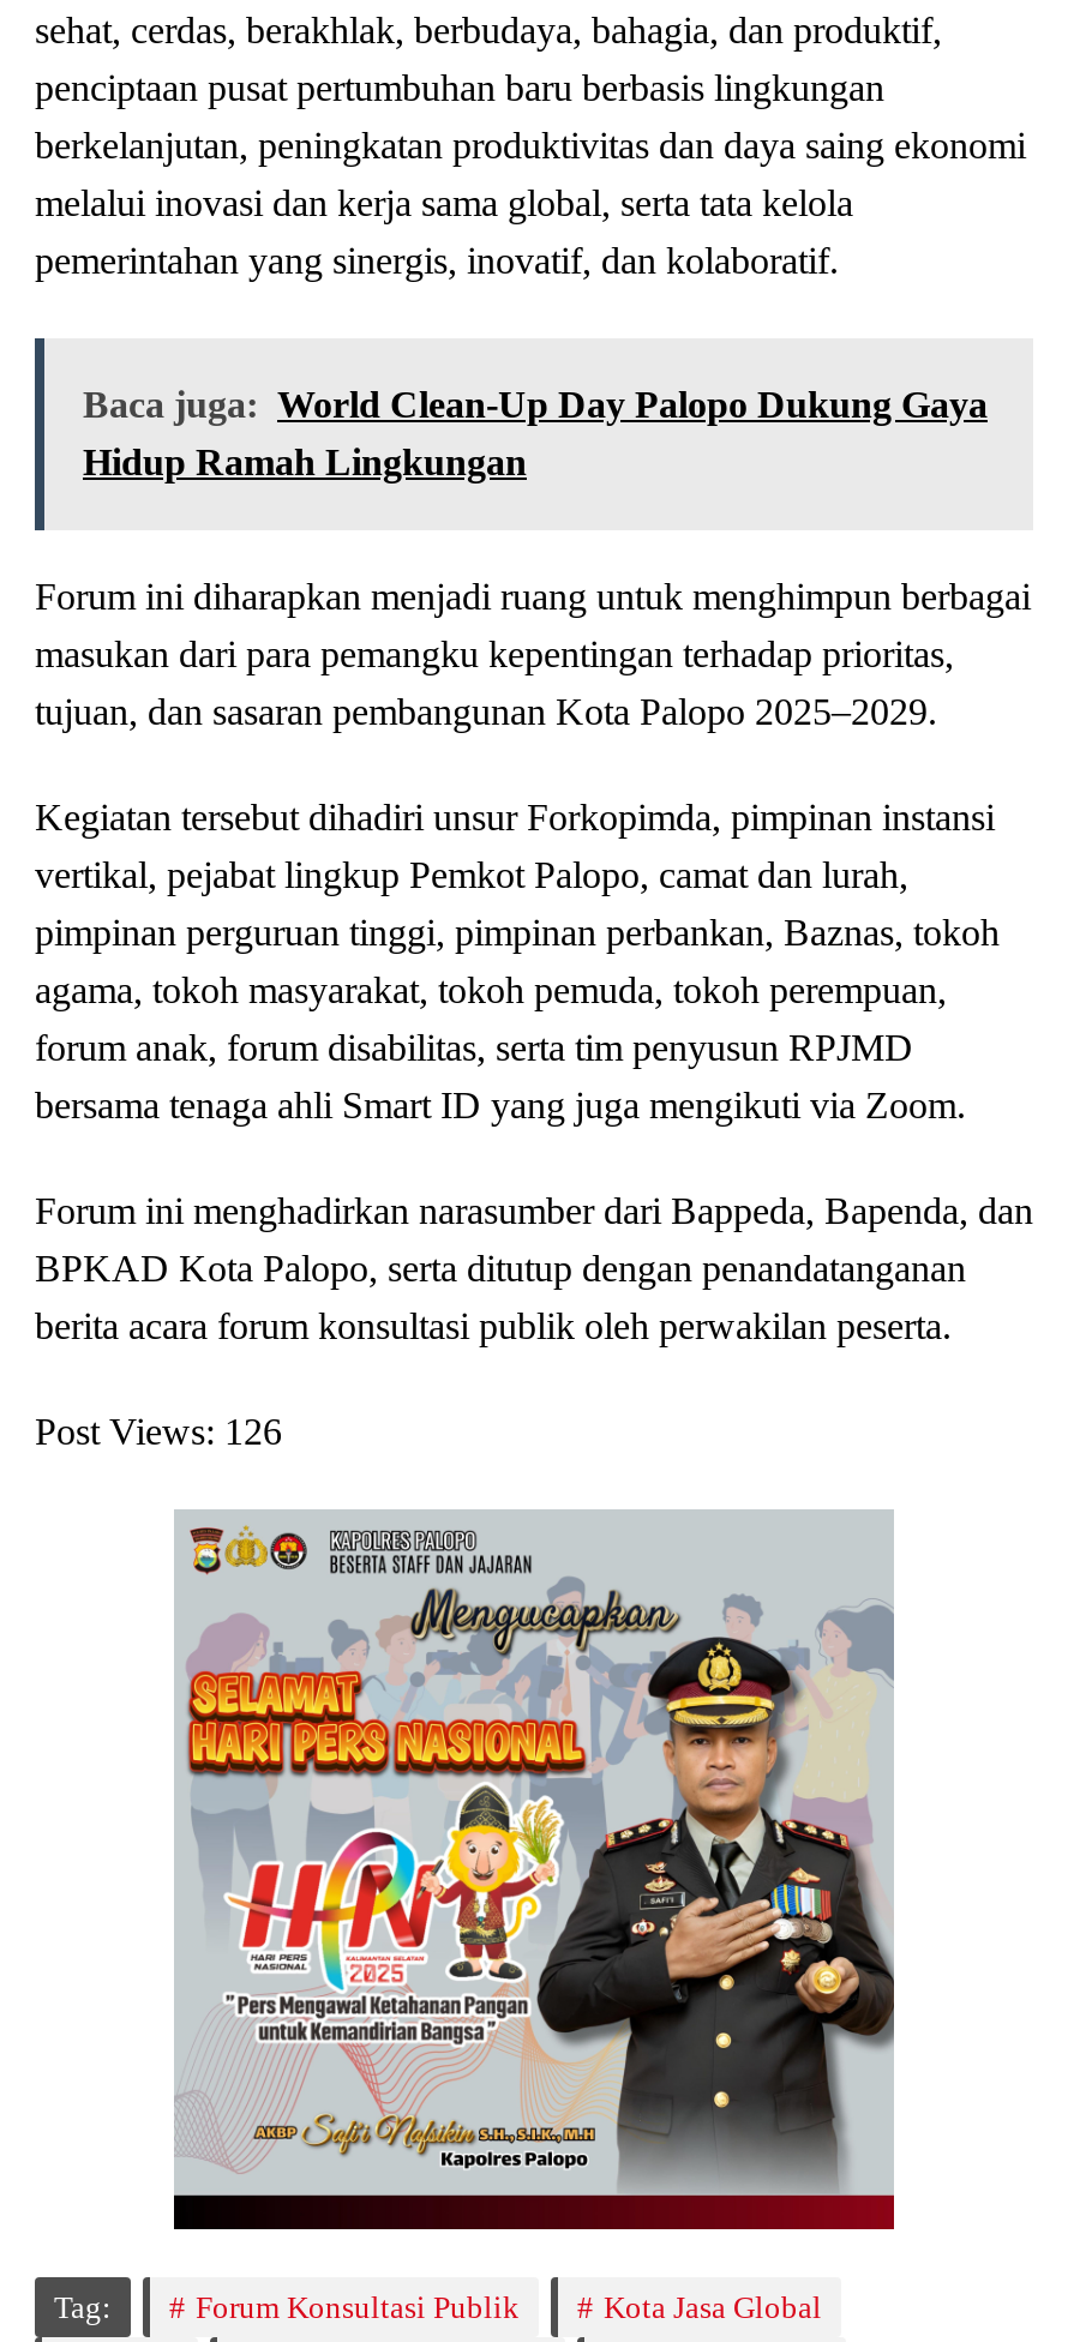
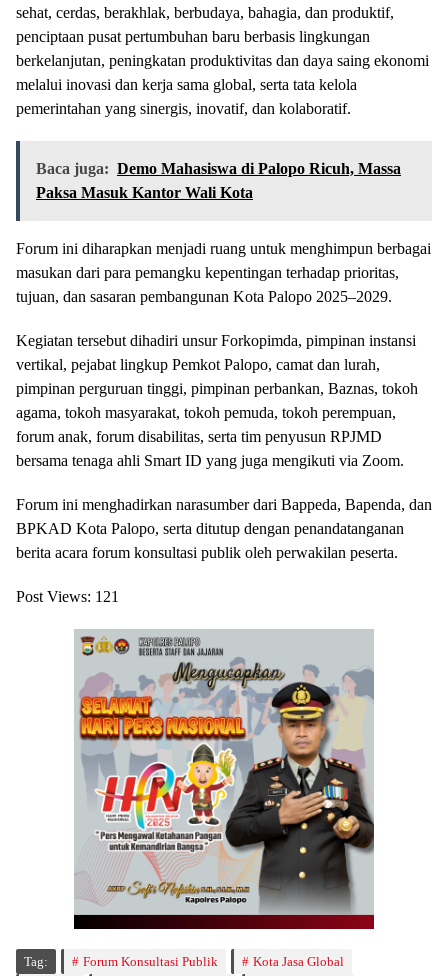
[83,384,988,482] Baca juga: World Clean-Up Day Palopo Dukung Gaya | Hidup Ramah Lingkungan -> [36,160,401,201] Baca juga: Demo Mahasiswa di Palopo Ricuh, Massa | Paksa Masuk Kantor Wali Kota
[35,1411,282,1452] Post Views: 126 -> [16,588,119,605] Post Views: 121

